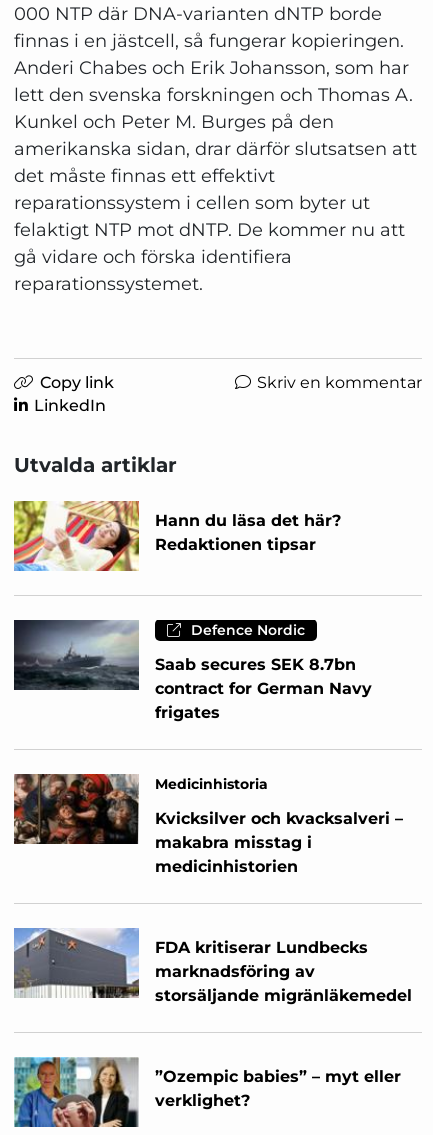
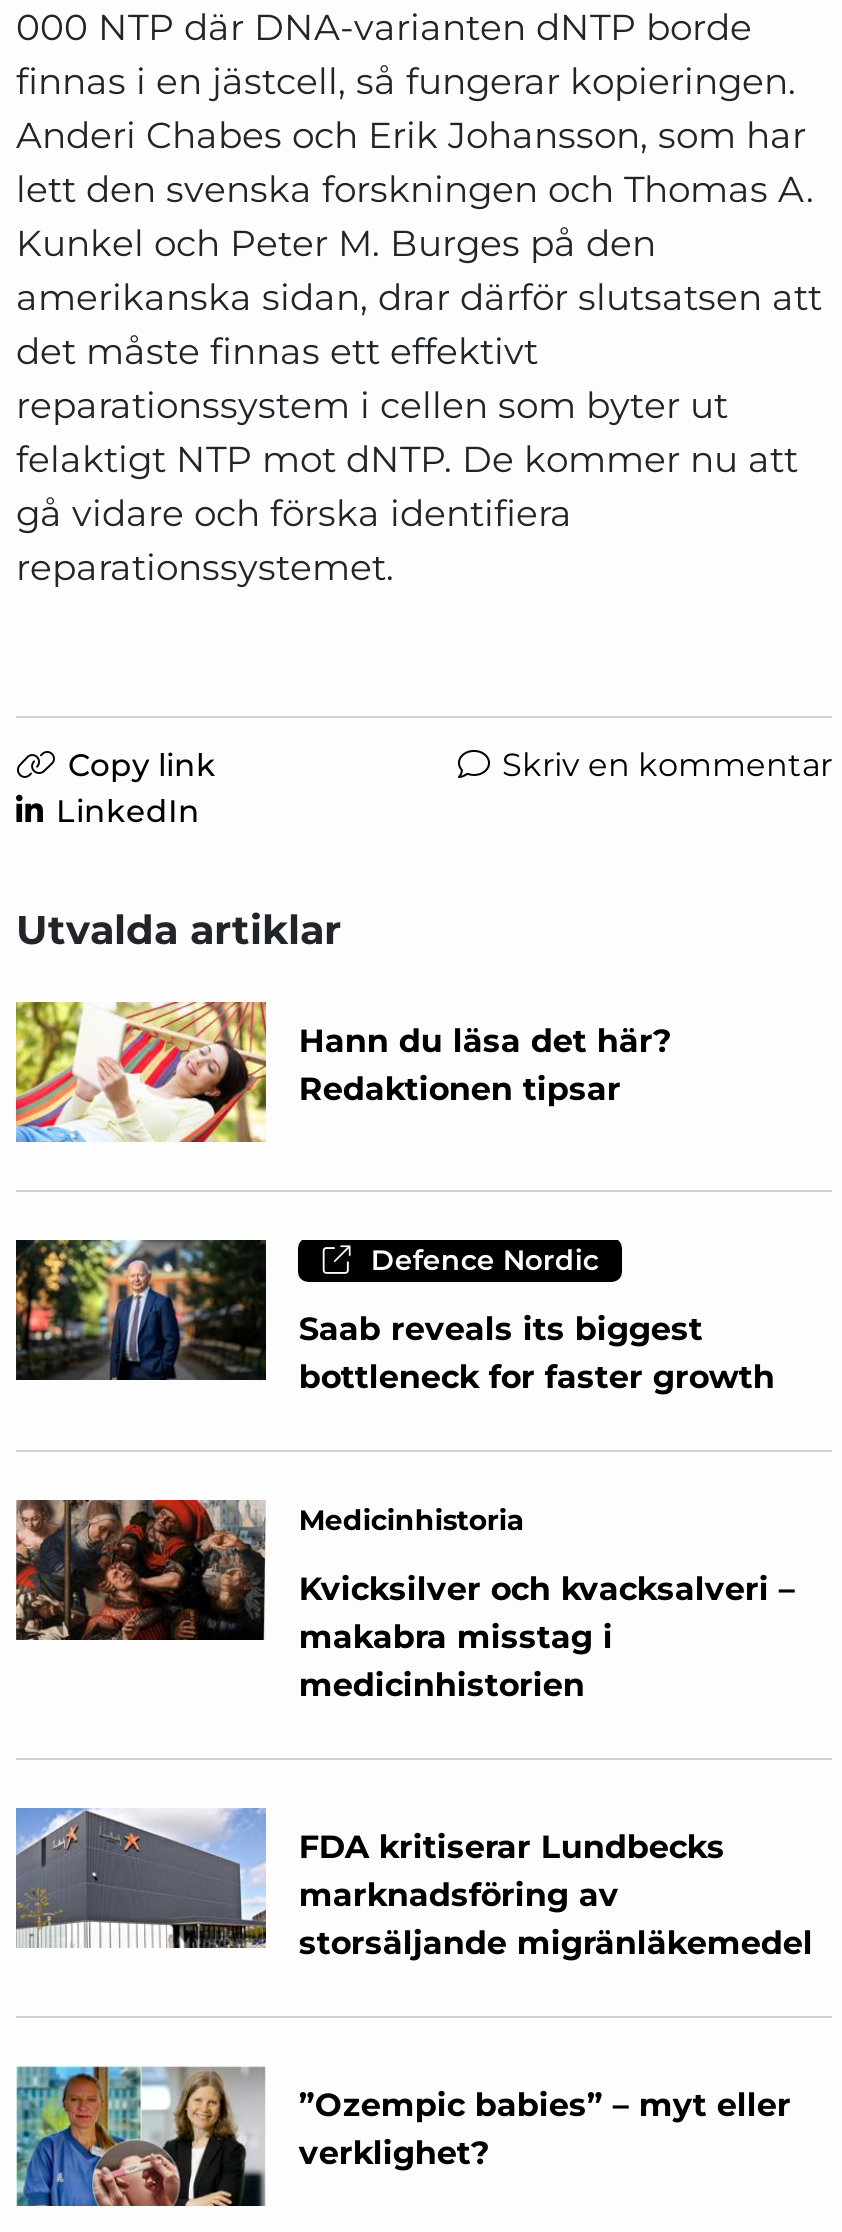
[14,619,372,722] [image] | Saab secures SEK 8.7bn | contract for German Navy | frigates -> [14,1238,775,1396] [image] | Saab reveals its biggest | bottleneck for faster growth

